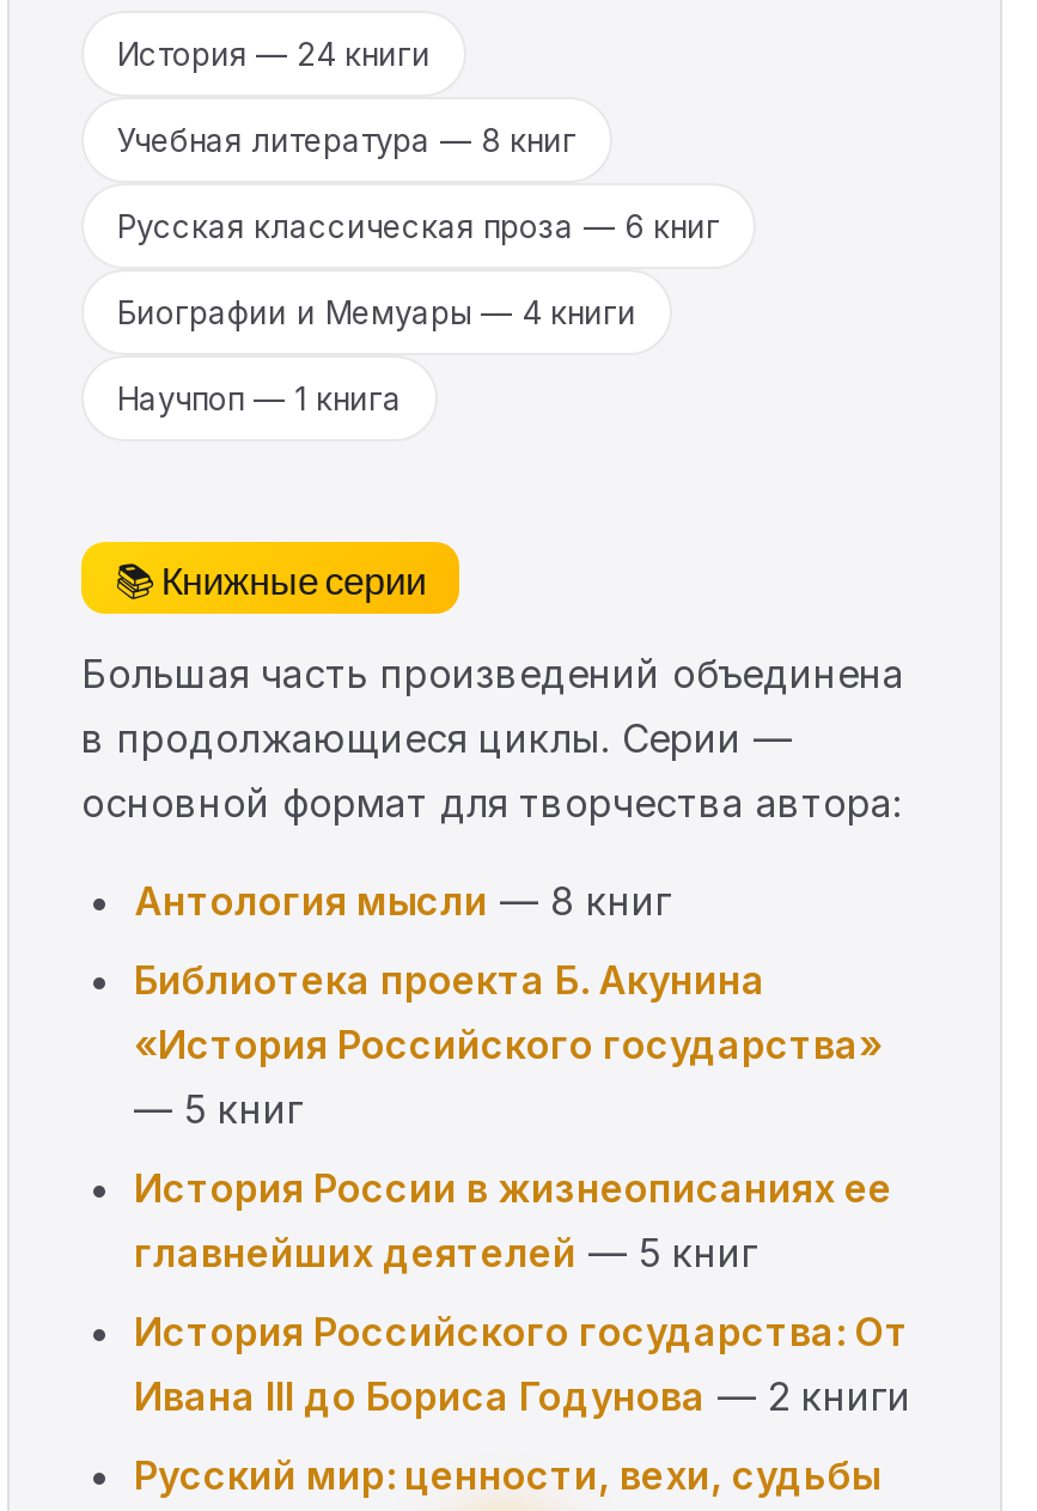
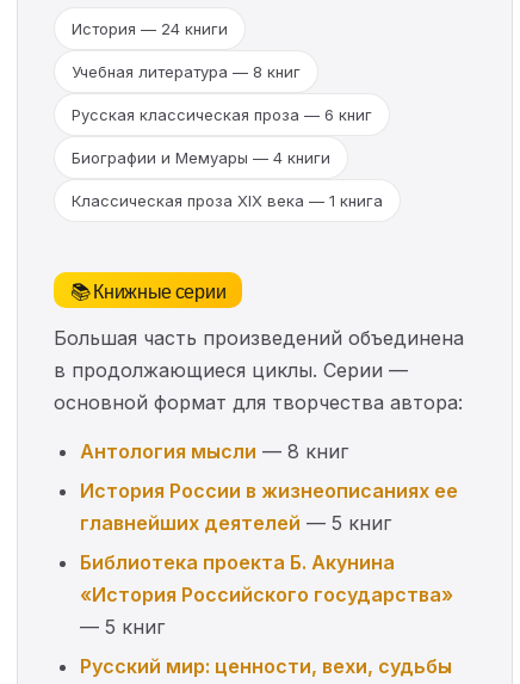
[117,379,402,418] Научпоп — 1 книга -> [72,191,383,210] Классическая проза ХIX века — 1 книга
moved [134,956,883,1133] -> [80,550,453,639]: Библиотека проекта Б. Акунина | «История Российского государства» | — 5 книг
moved [134,1164,892,1277] -> [80,479,458,535]: История России в жизнеописаниях ее | главнейших деятелей — 5 книг
[134,1308,911,1420] История Российского государства: От | Ивана III до Бориса Годунова — 2 книги -> none

